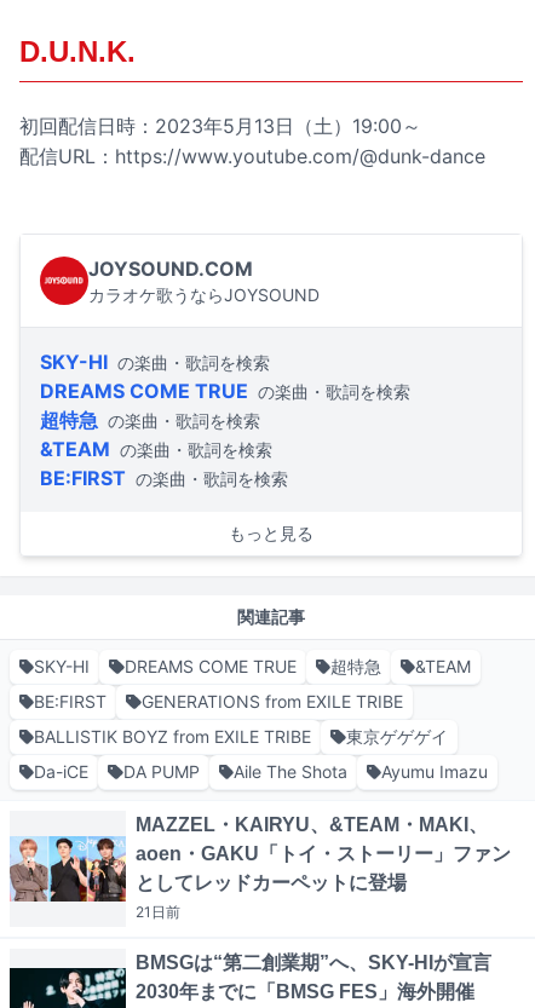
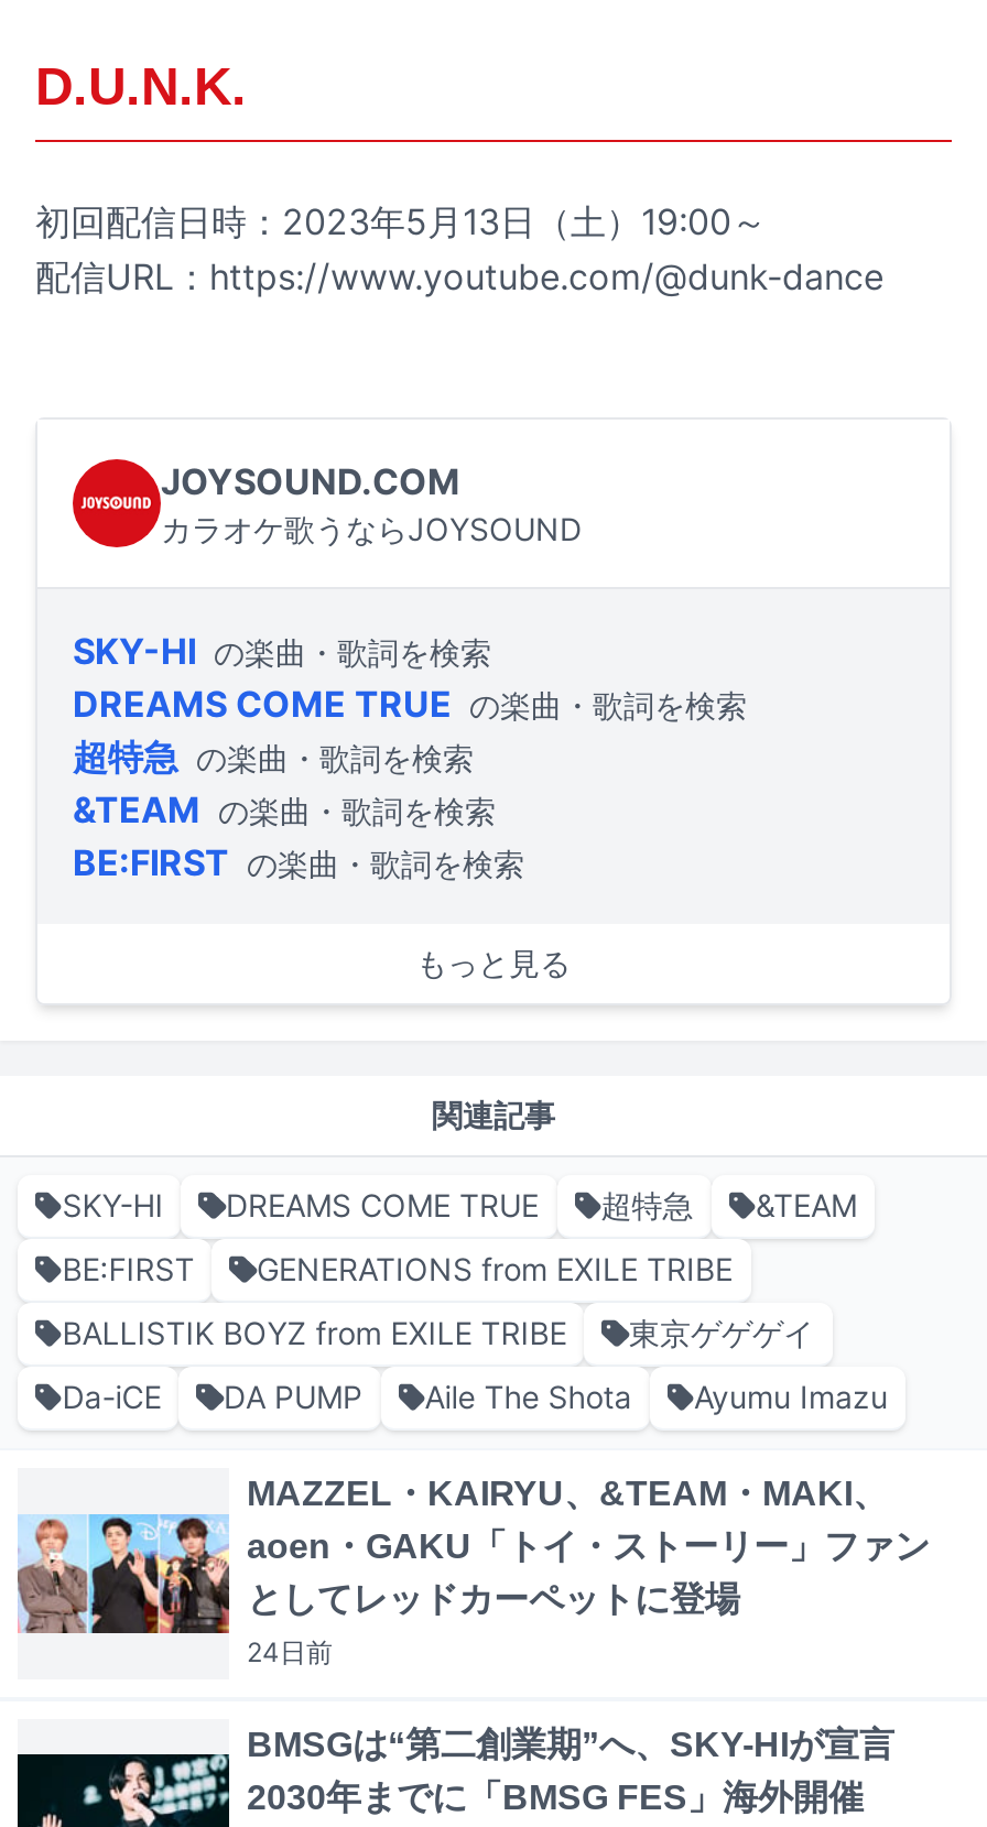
[136,903,180,921] 21日前 -> [247,1636,333,1669] 24日前

